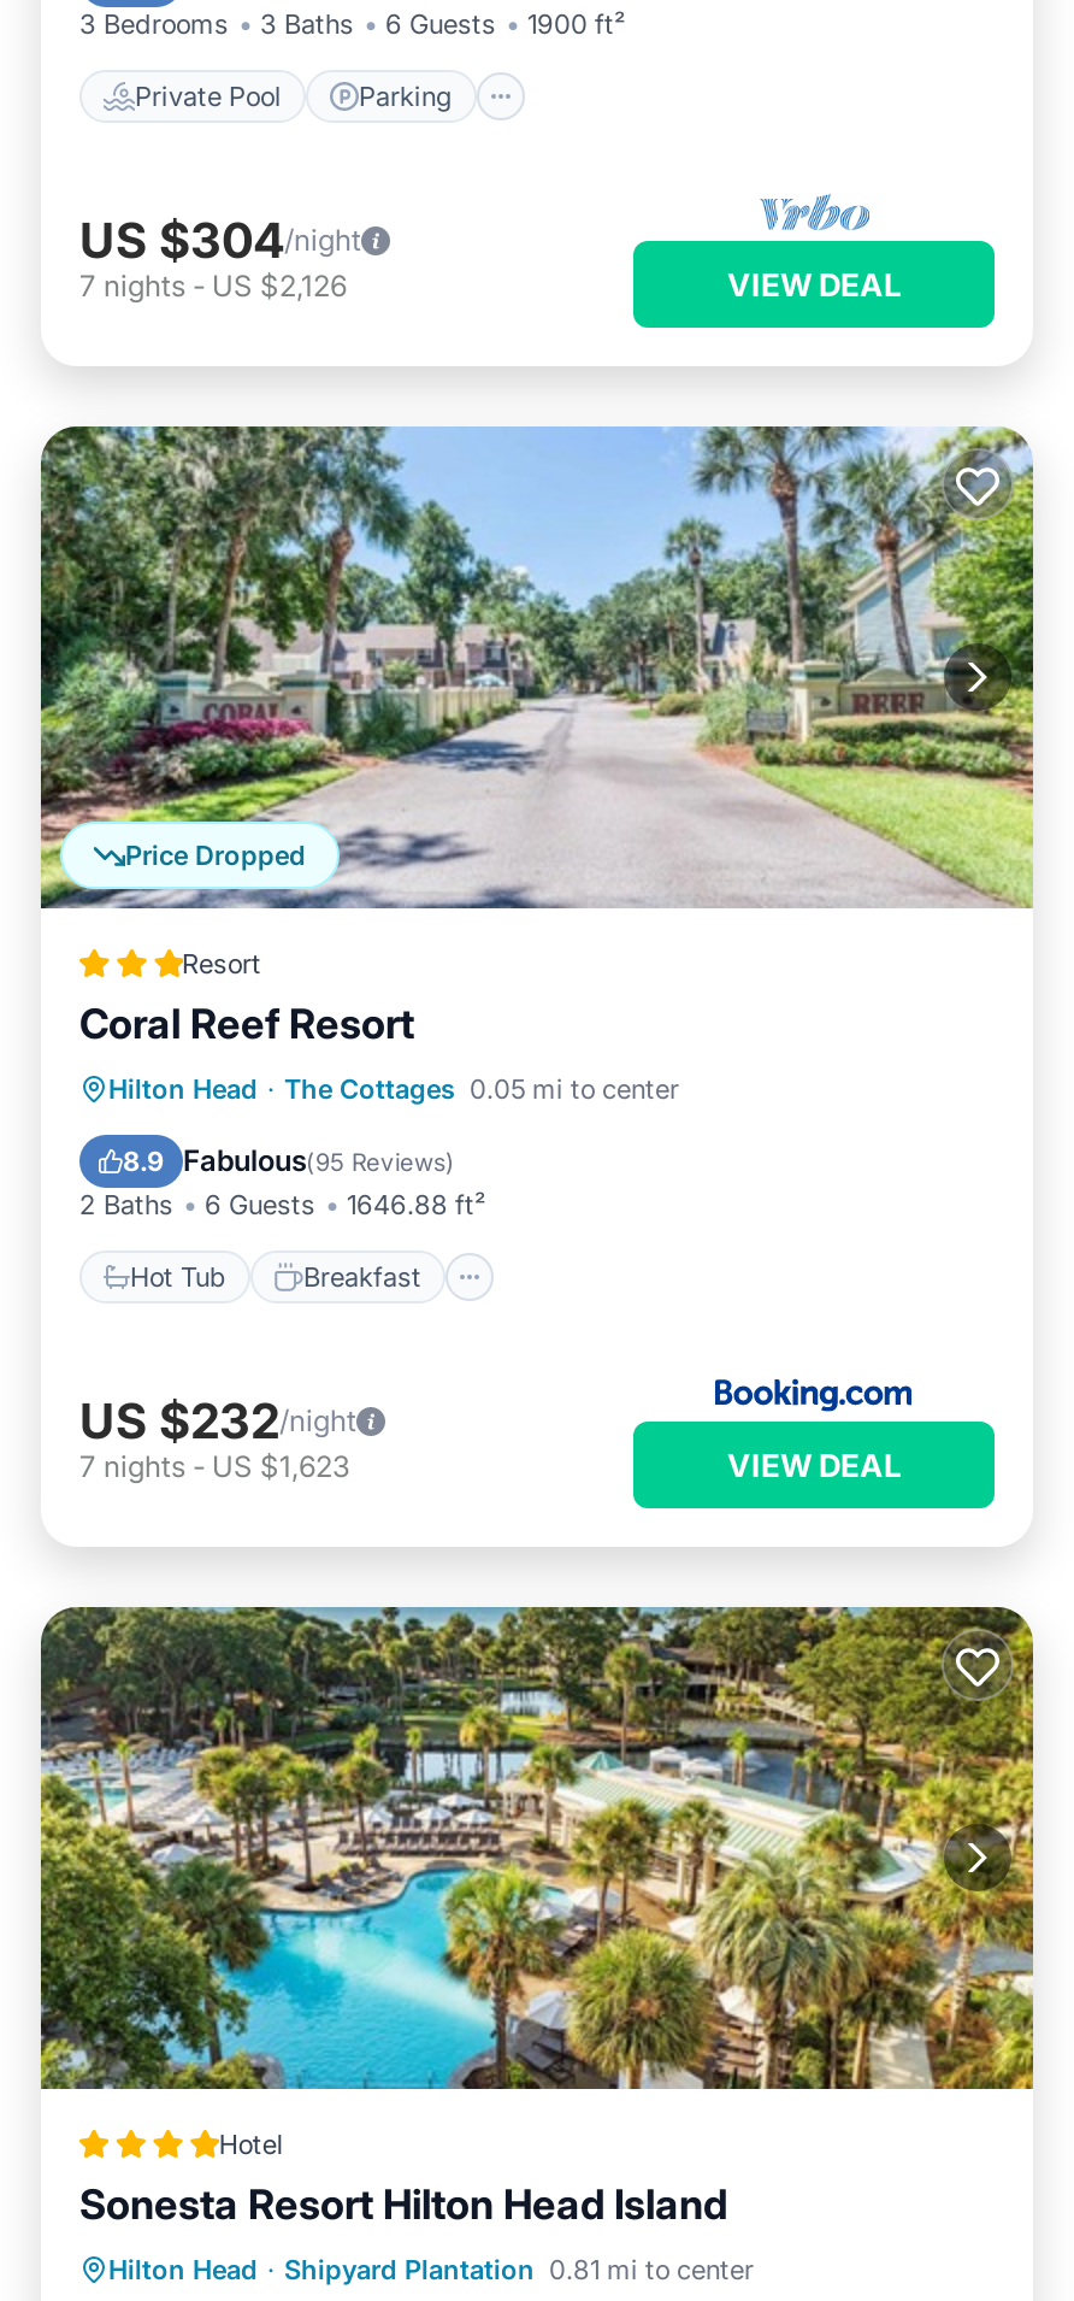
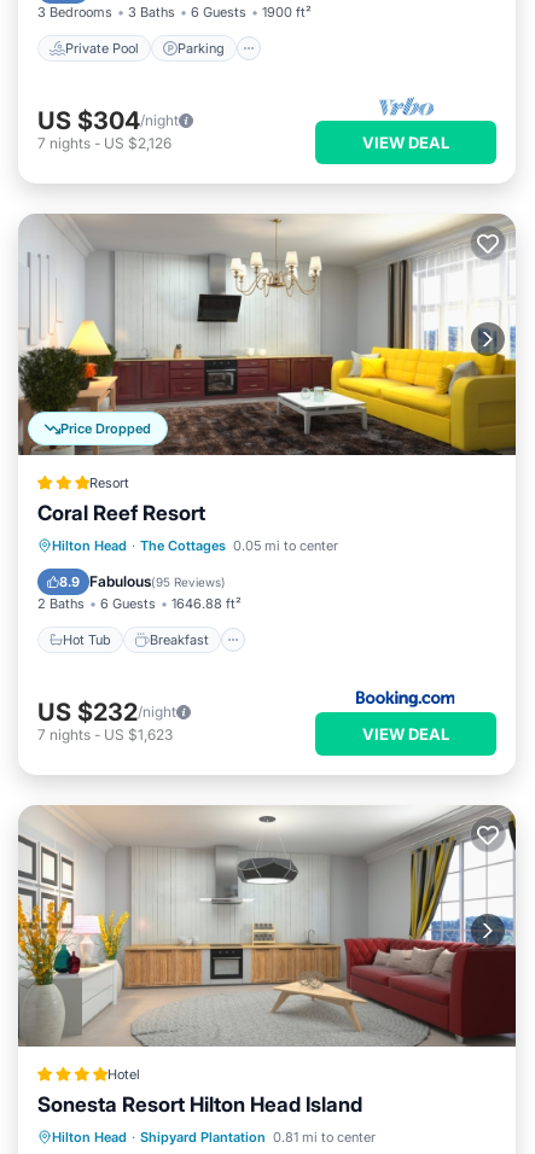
[39,424,1035,908] [image] -> [18,214,517,456] [image]
[39,1605,1035,2091] [image] -> [17,805,517,1048] [image]

